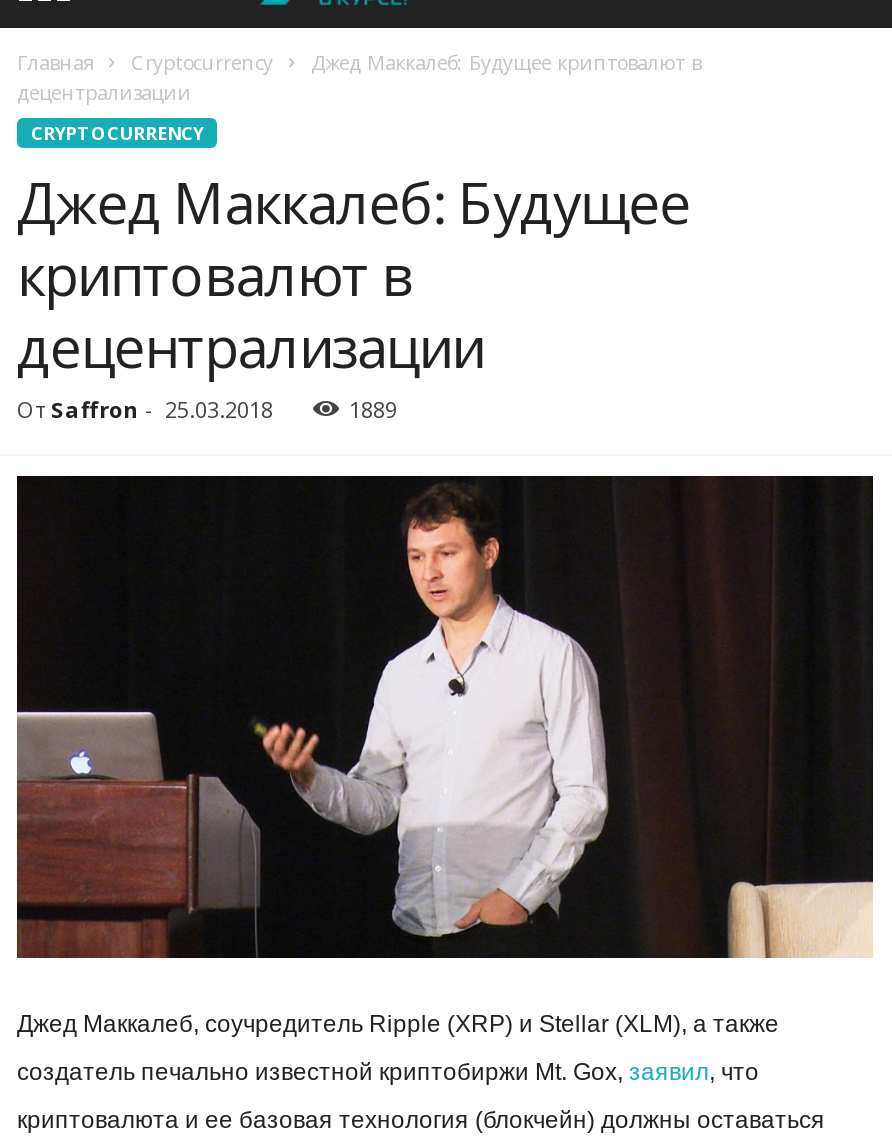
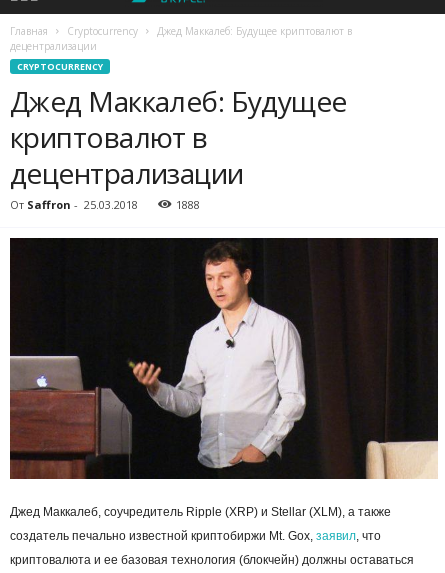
[349,394,397,424] 1889 -> [176,197,200,212] 1888

